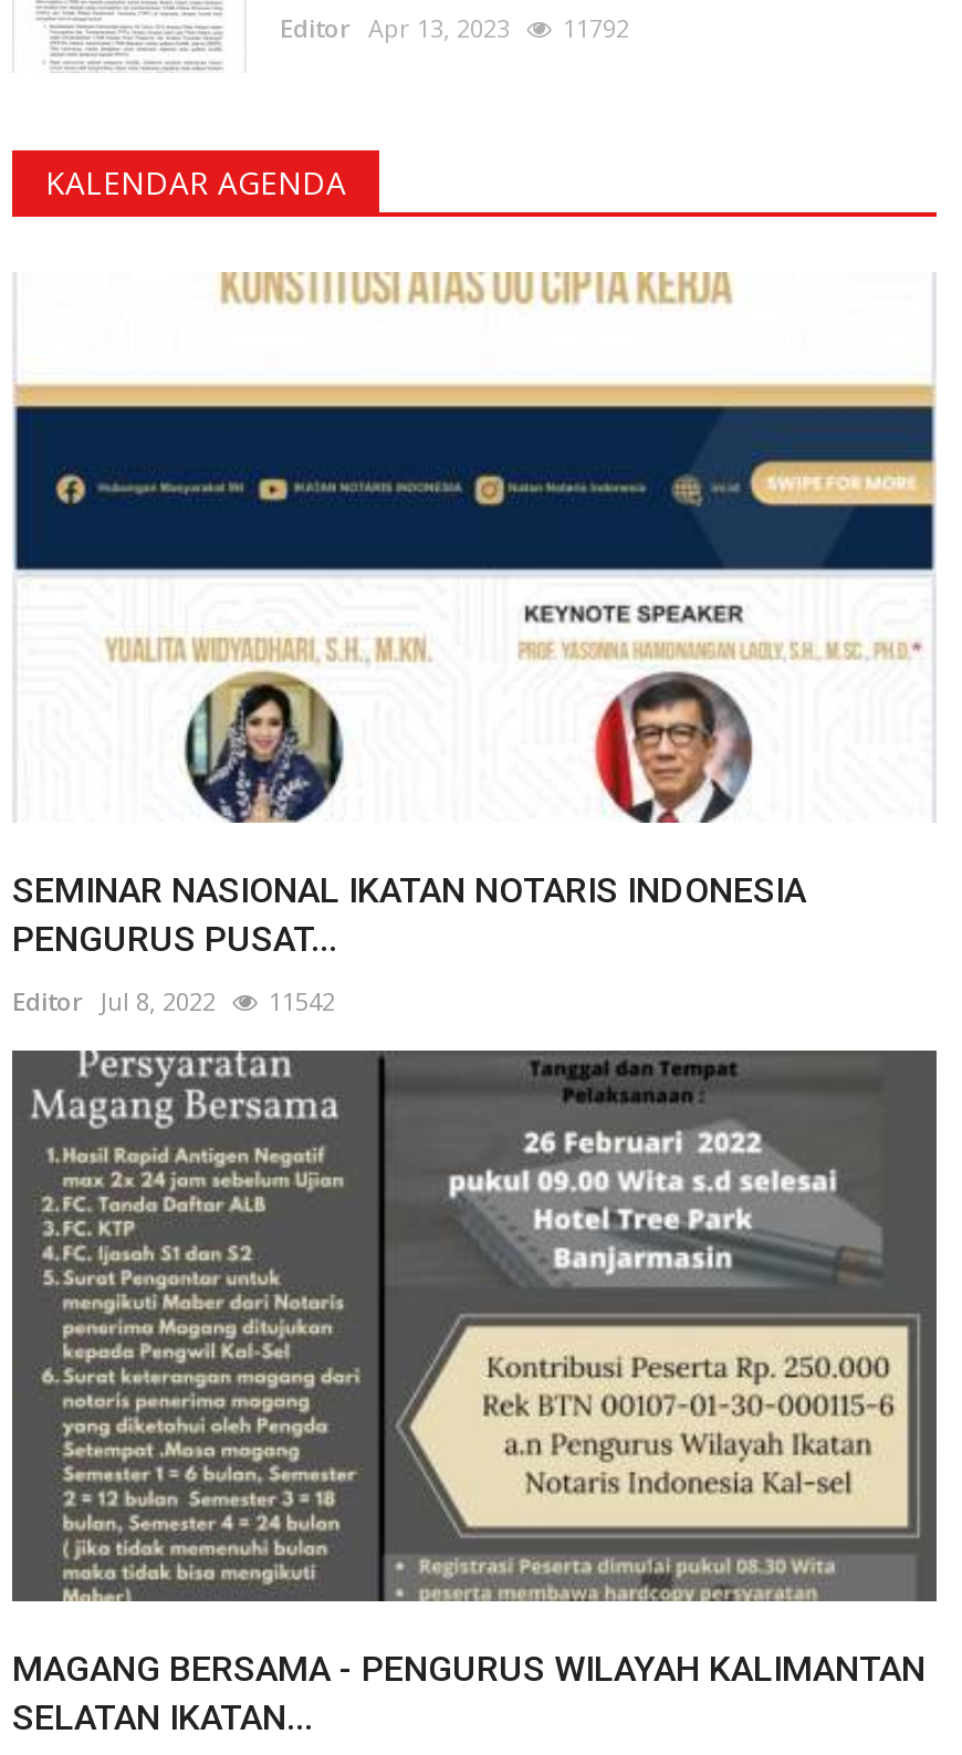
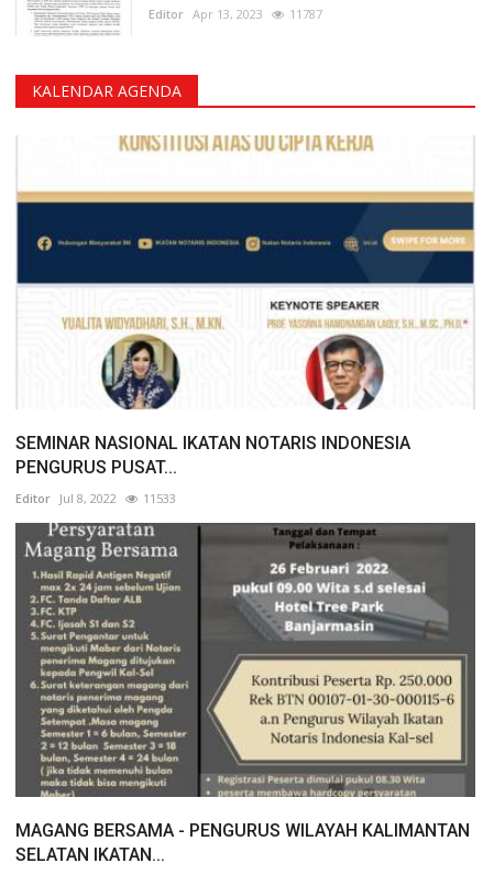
[280,12,629,45] Editor Apr 13, 2023 11792 -> [149,6,322,22] Editor Apr 13, 2023 11787
[12,984,335,1017] Editor Jul 8, 2022 11542 -> [15,490,176,506] Editor Jul 8, 2022 11533

